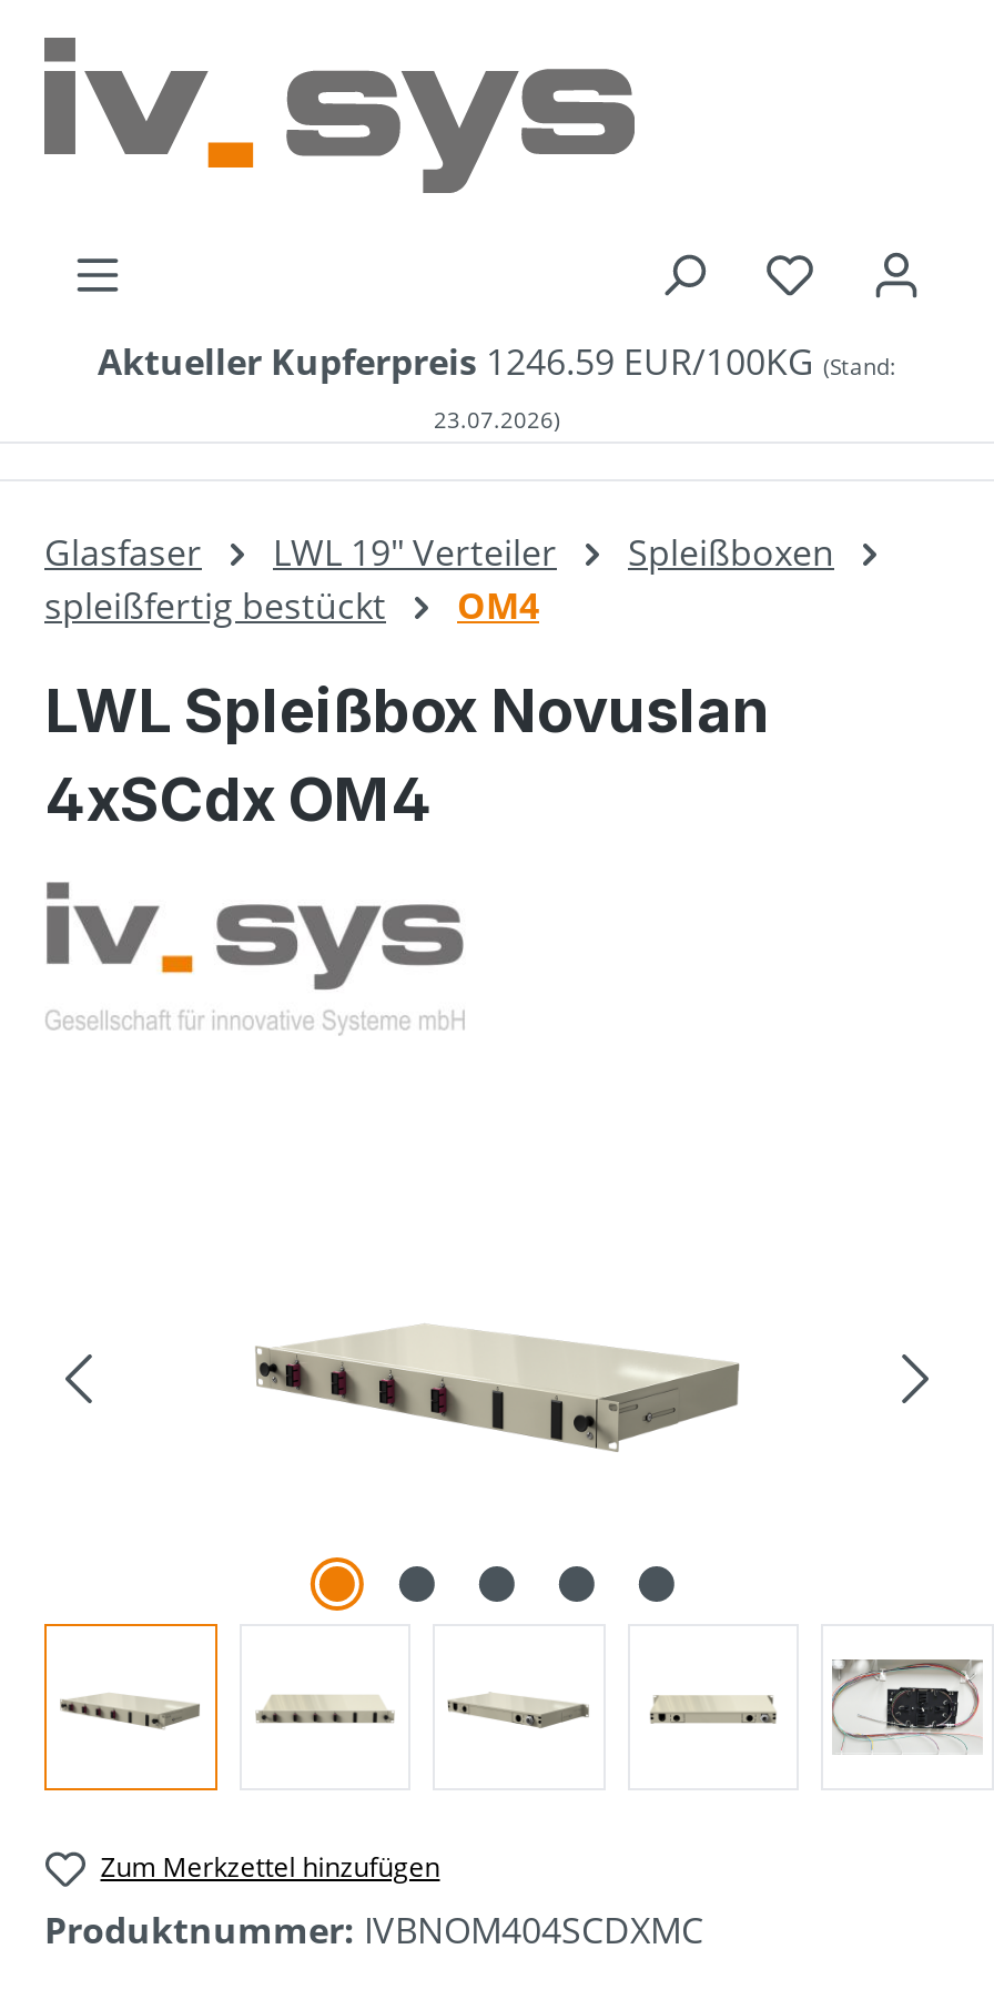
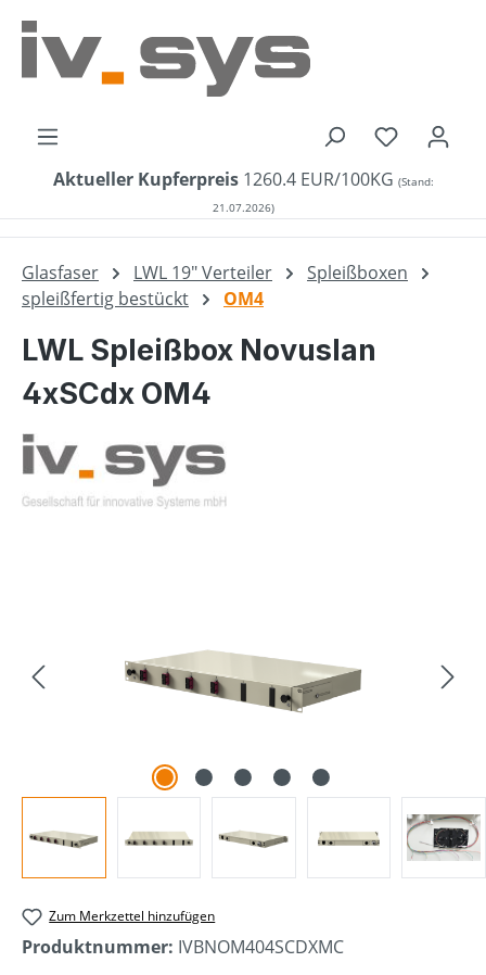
[98,337,896,386] Aktueller Kupferpreis 1246.59 EUR/100KG (Stand: -> [53,167,433,191] Aktueller Kupferpreis 1260.4 EUR/100KG (Stand:
[434,404,560,435] 23.07.2026) -> [212,200,274,215] 21.07.2026)

